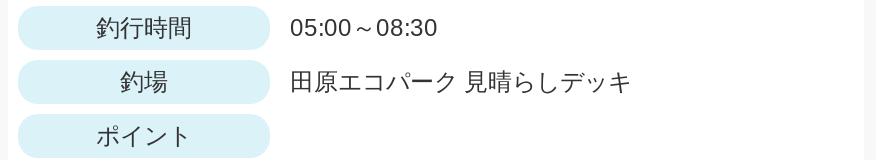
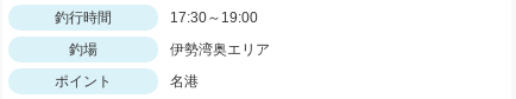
[290,14,438,42] 05:00～08:30 -> [170,9,258,26] 17:30～19:00
[290,68,632,96] 田原エコパーク 見晴らしデッキ -> [170,41,270,58] 伊勢湾奥エリア
none -> [170,73,199,90] 名港

